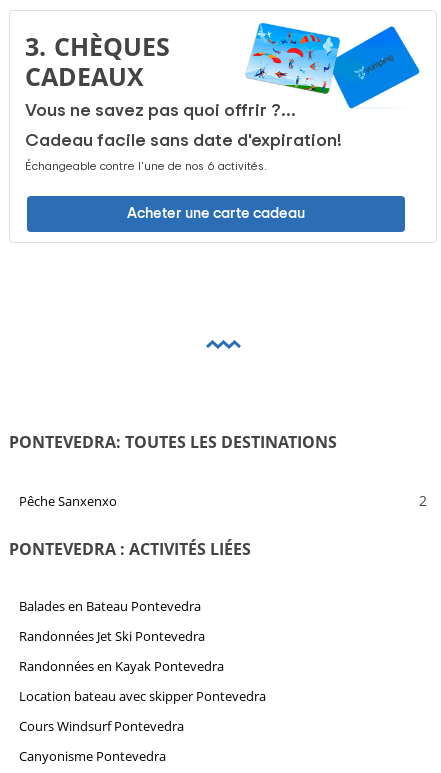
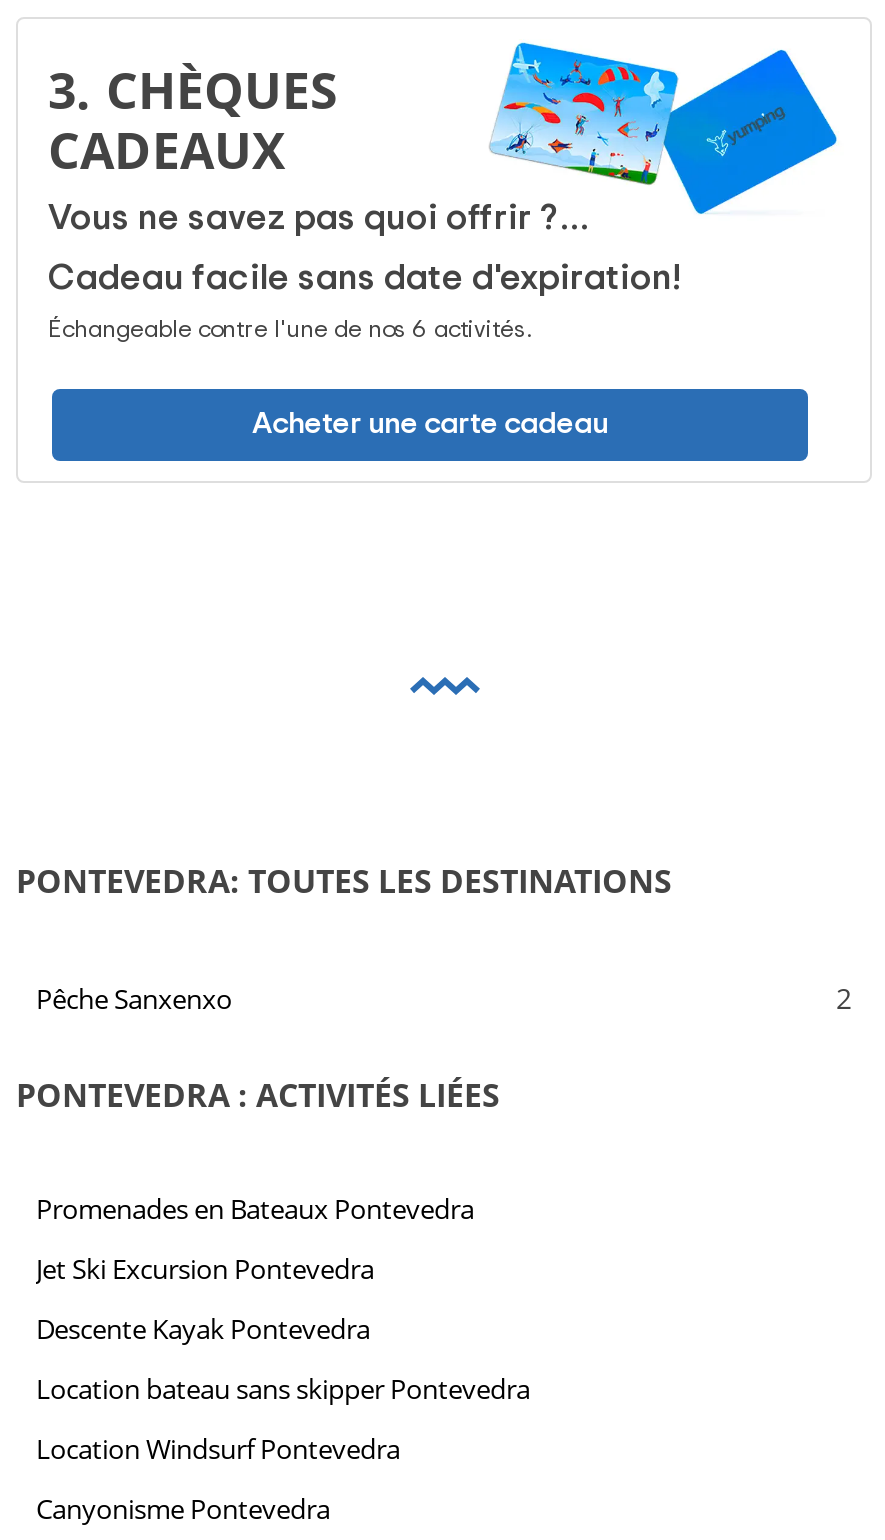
[19,597,201,615] Balades en Bateau Pontevedra -> [36,1192,474,1228] Promenades en Bateaux Pontevedra
[19,627,205,645] Randonnées Jet Ski Pontevedra -> [36,1252,374,1288] Jet Ski Excursion Pontevedra
[19,657,224,675] Randonnées en Kayak Pontevedra -> [36,1312,370,1348] Descente Kayak Pontevedra
[19,687,266,705] Location bateau avec skipper Pontevedra -> [36,1372,530,1408] Location bateau sans skipper Pontevedra
[19,717,184,735] Cours Windsurf Pontevedra -> [36,1432,400,1468] Location Windsurf Pontevedra

